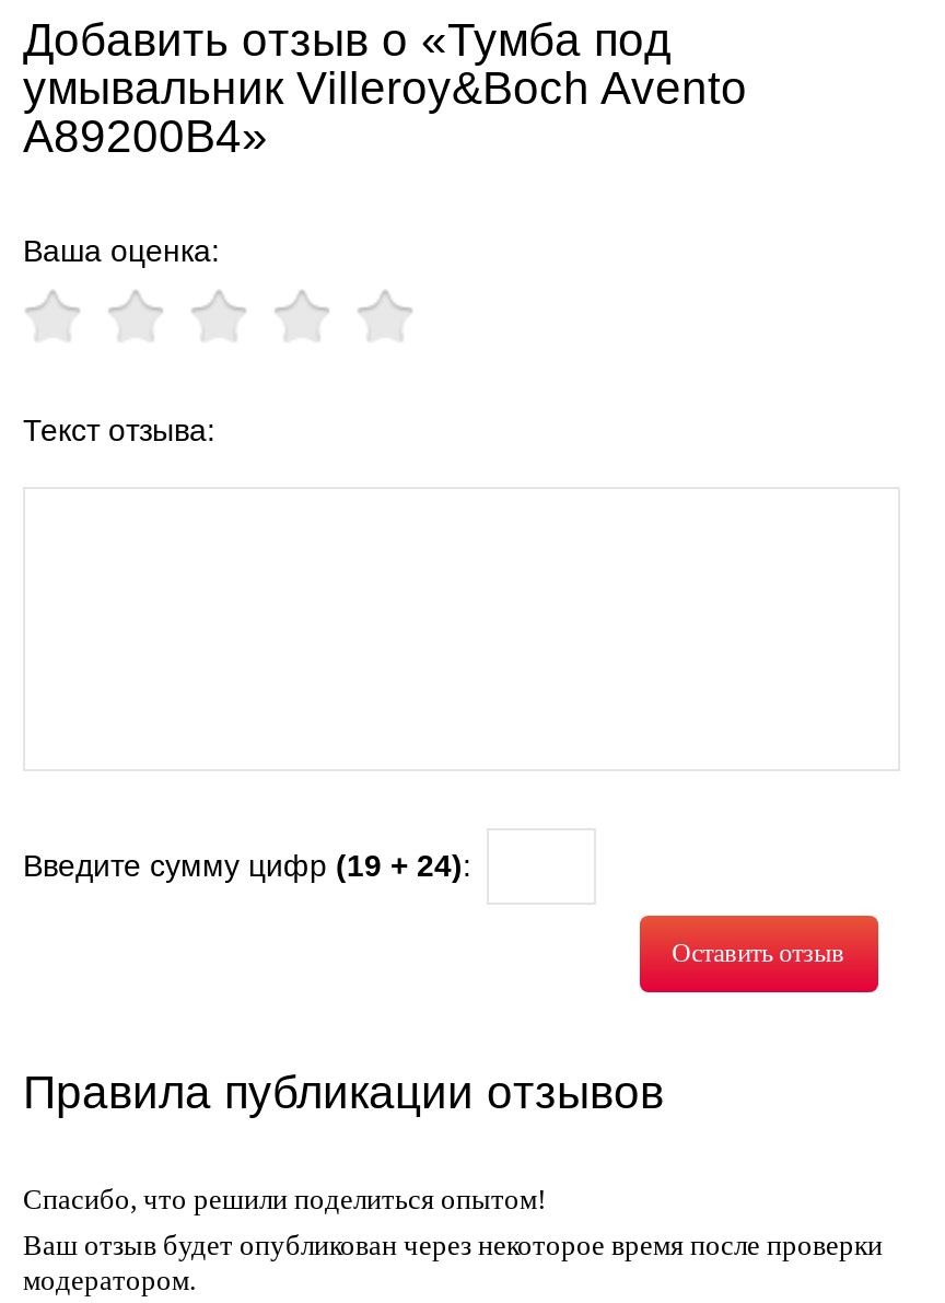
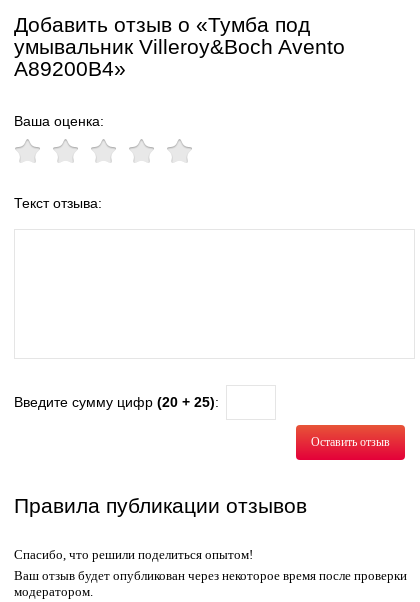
[23,848,471,883] Введите сумму цифр (19 + 24): -> [14,394,219,410] Введите сумму цифр (20 + 25):

